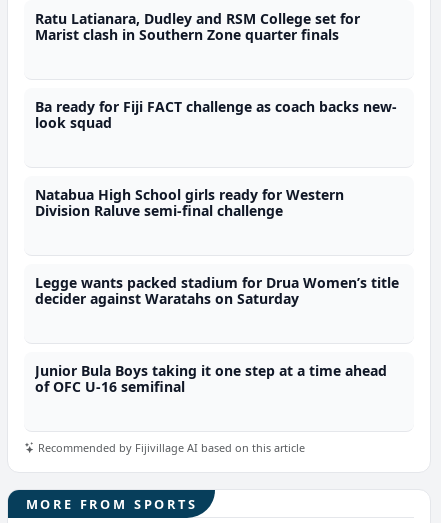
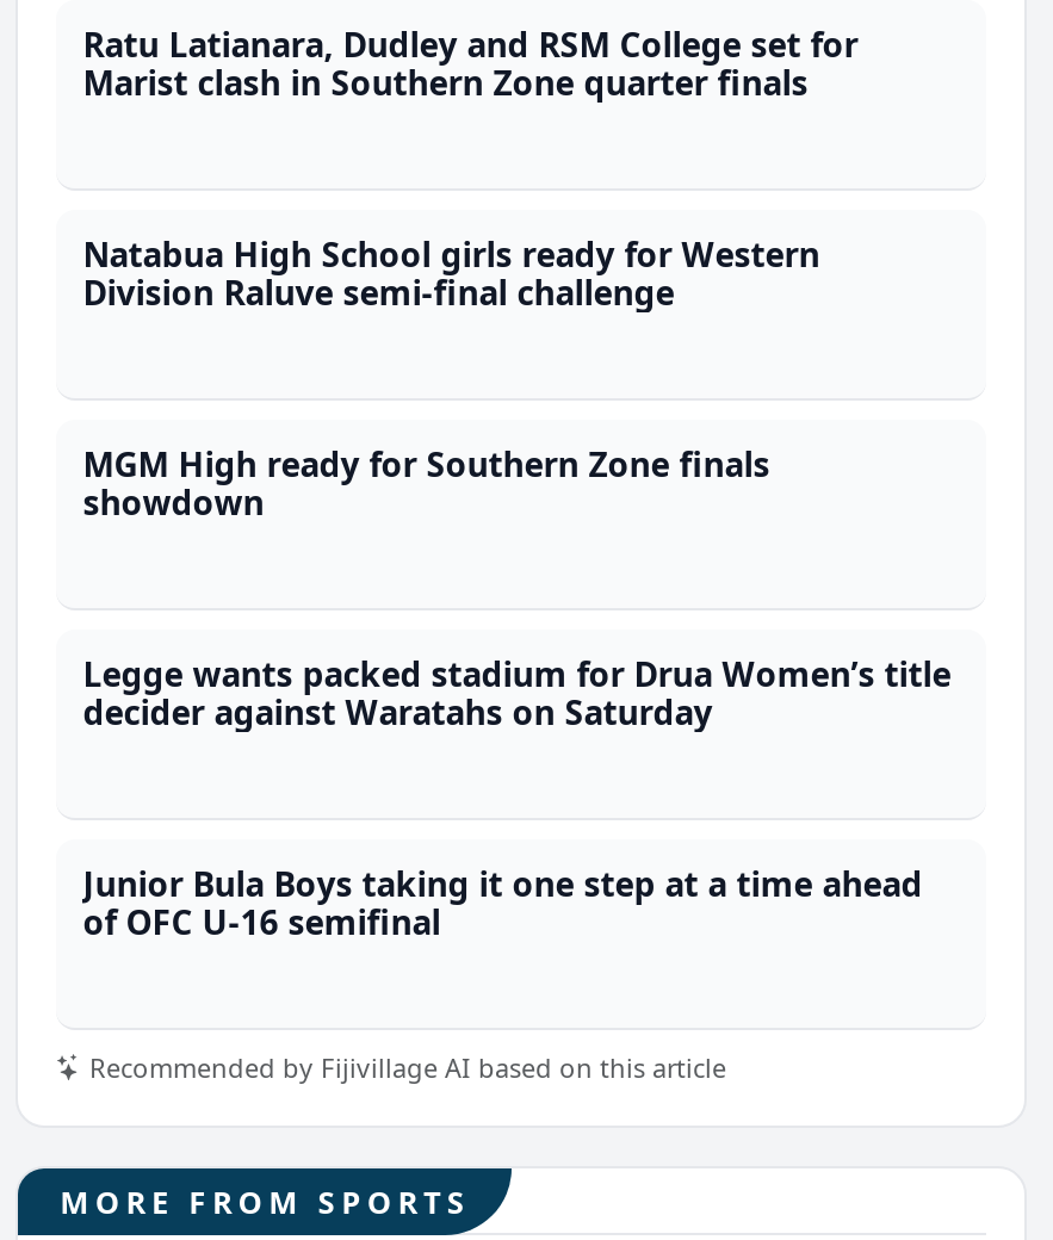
[35,97,397,132] Ba ready for Fiji FACT challenge as coach backs new- | look squad -> none
moved [35,185,344,220] -> [83,232,820,315]: Natabua High School girls ready for Western | Division Raluve semi-final challenge
none -> [83,442,770,525] MGM High ready for Southern Zone finals | showdown

